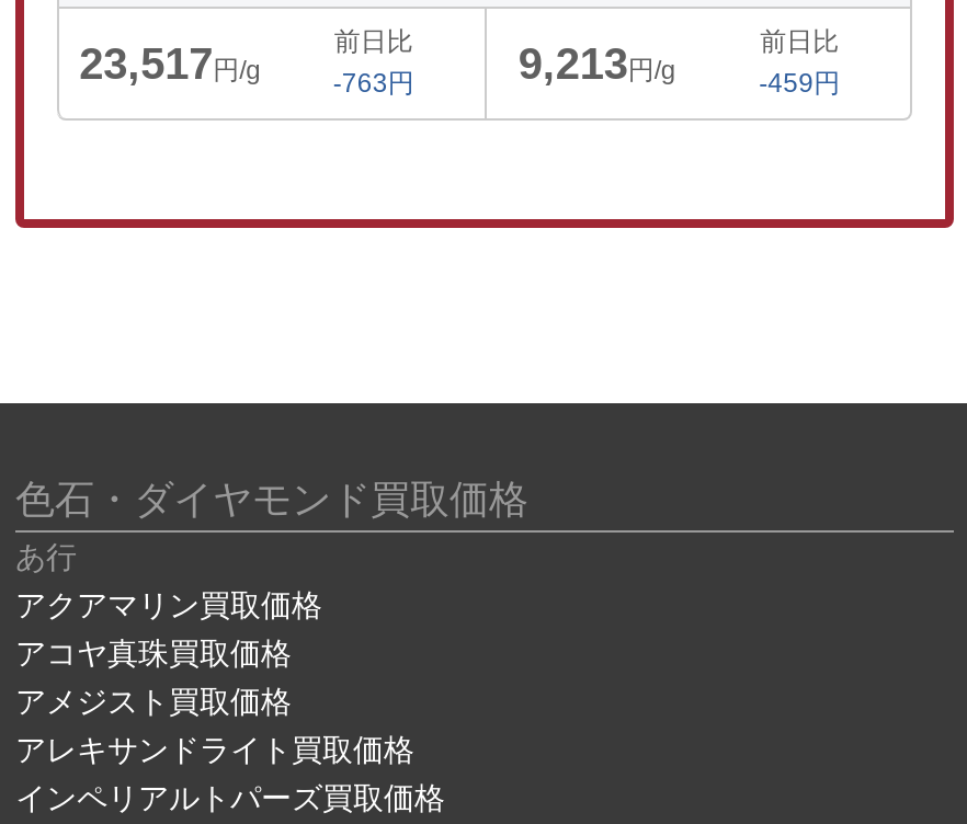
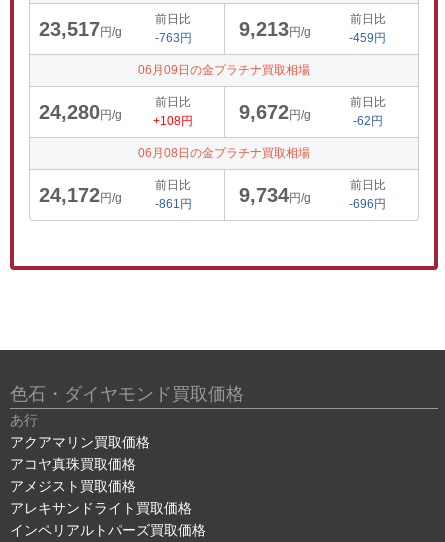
none -> [39,63,386,211] 06月09日の金プラチナ買取相場 | 24,280円/g | 前日比 | +108円 | 9,672円/g | 前日比 | -62円 | 06月08日の金プラチナ買取相場 | 24,172円/g | 前日比 | -861円 | 9,734円/g | 前日比 | -696円

